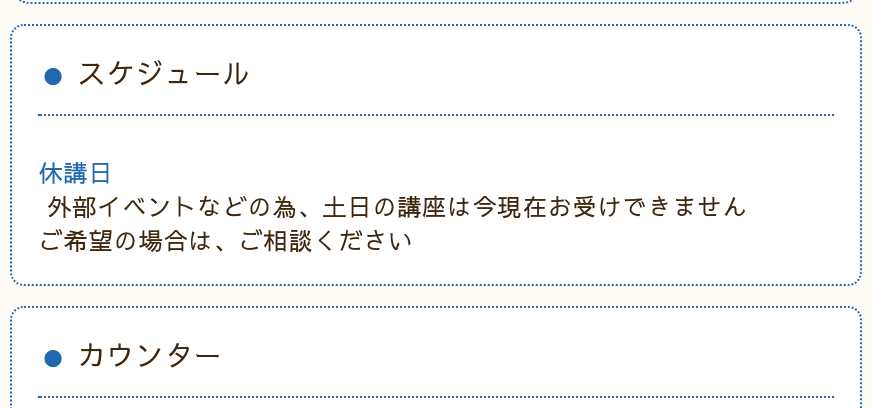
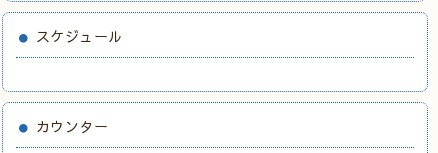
[38,155,747,255] 休講日 | 外部イベントなどの為、土日の講座は今現在お受けできません | ご希望の場合は、ご相談ください -> none

